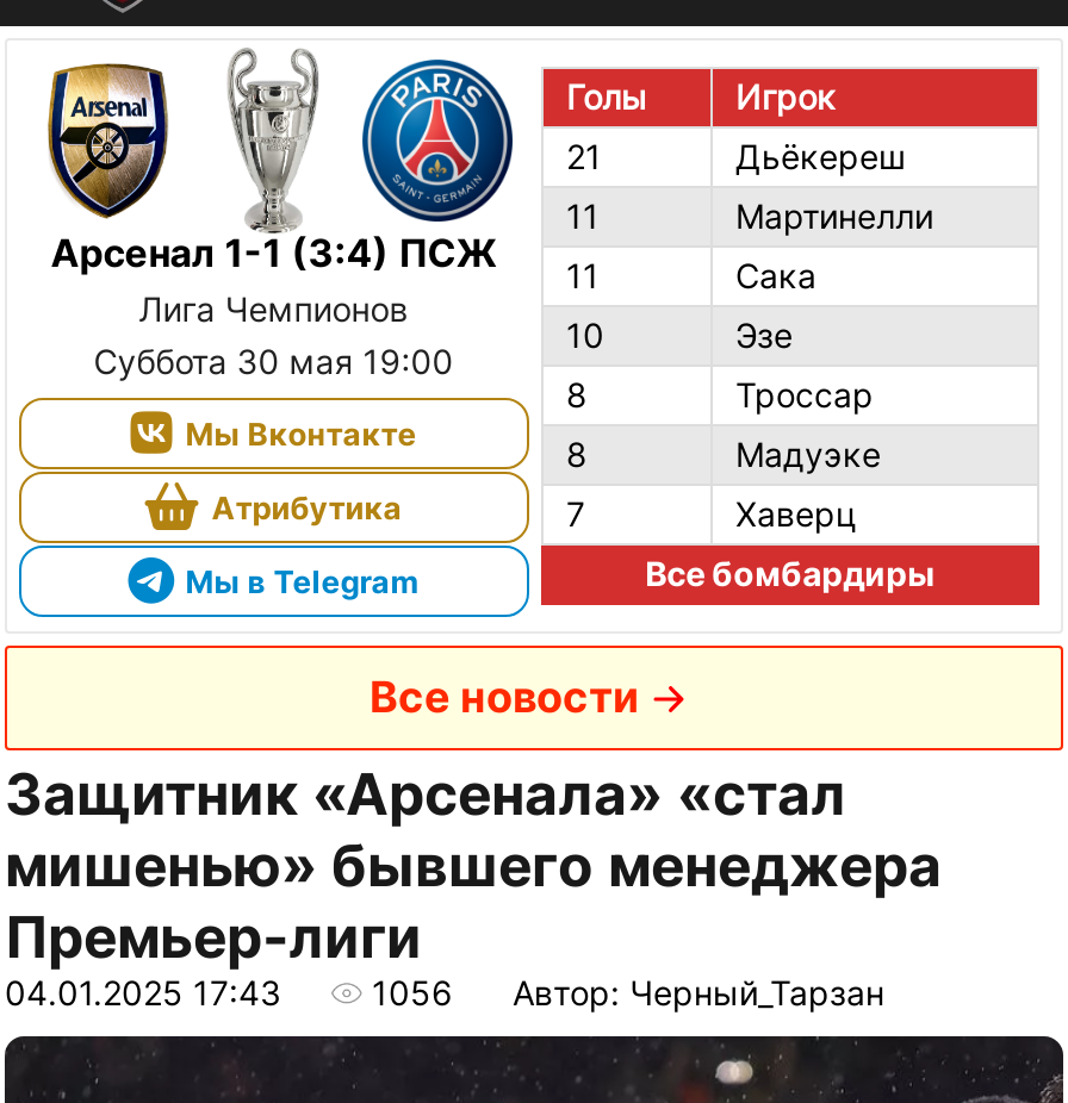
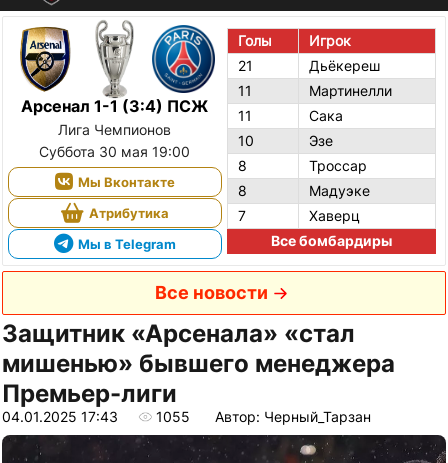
[372,972,884,1012] 1056 Автор: Черный_Тарзан -> [156,408,371,425] 1055 Автор: Черный_Тарзан

